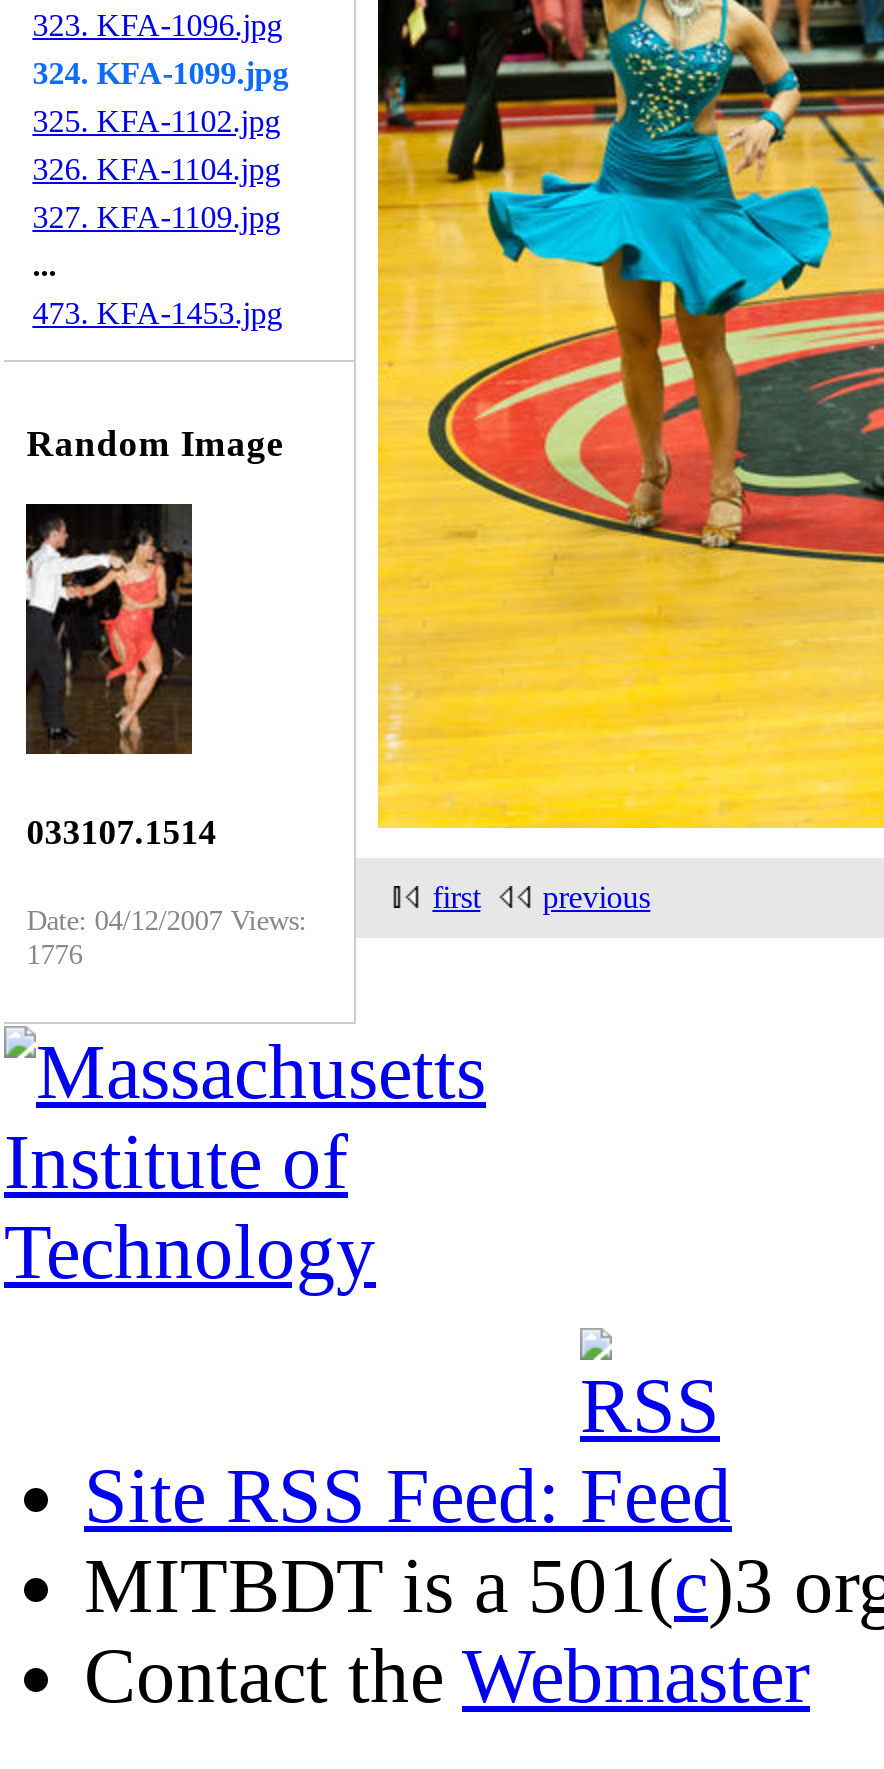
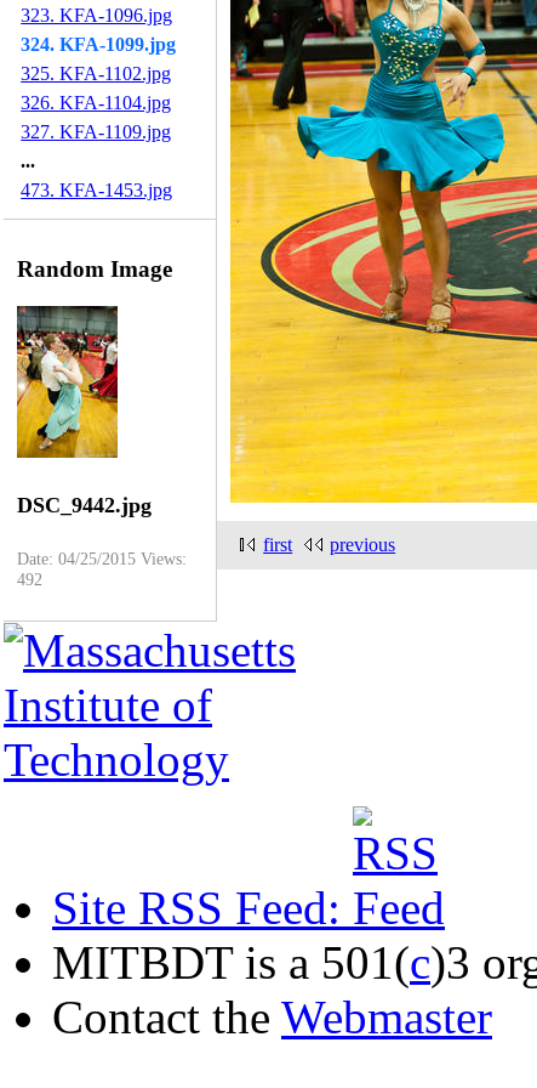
[24,506,216,853] [image] | 033107.1514 -> [16,306,152,518] [image] | DSC_9442.jpg
[26,904,306,970] Date: 04/12/2007 Views: | 1776 -> [17,549,187,589] Date: 04/25/2015 Views: | 492

